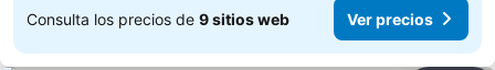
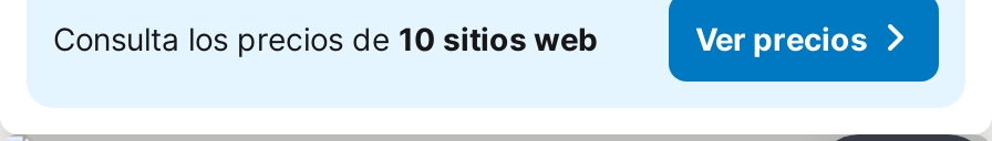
[27,9,289,28] Consulta los precios de 9 sitios web -> [53,19,598,56] Consulta los precios de 10 sitios web

